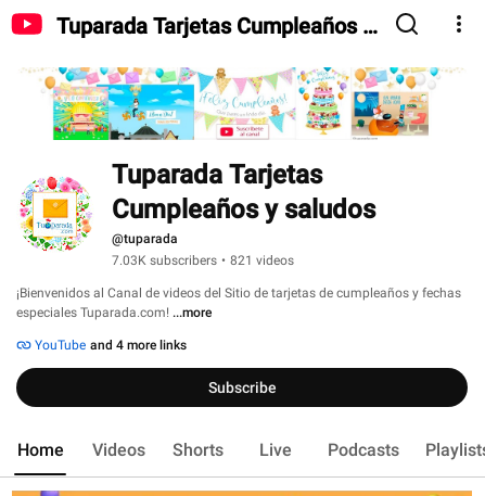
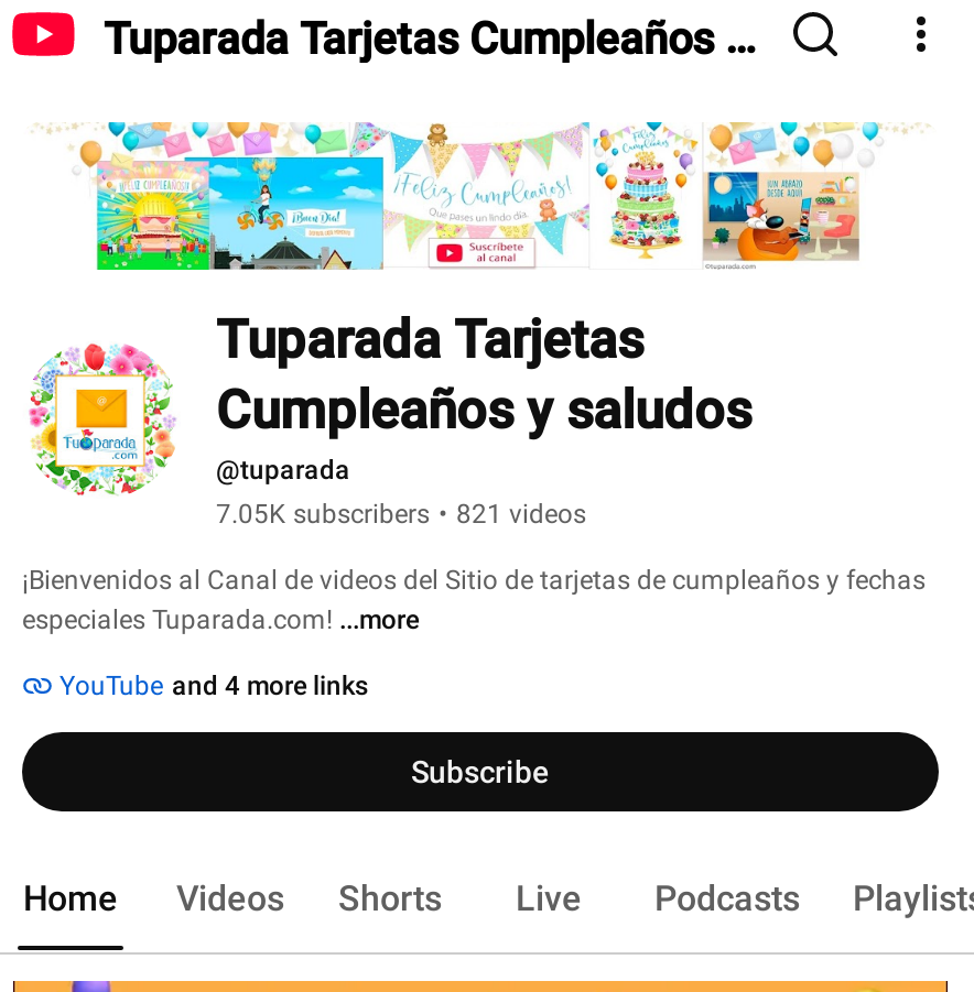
[112,253,294,268] 7.03K subscribers • 821 videos -> [216,499,586,530] 7.05K subscribers • 821 videos

